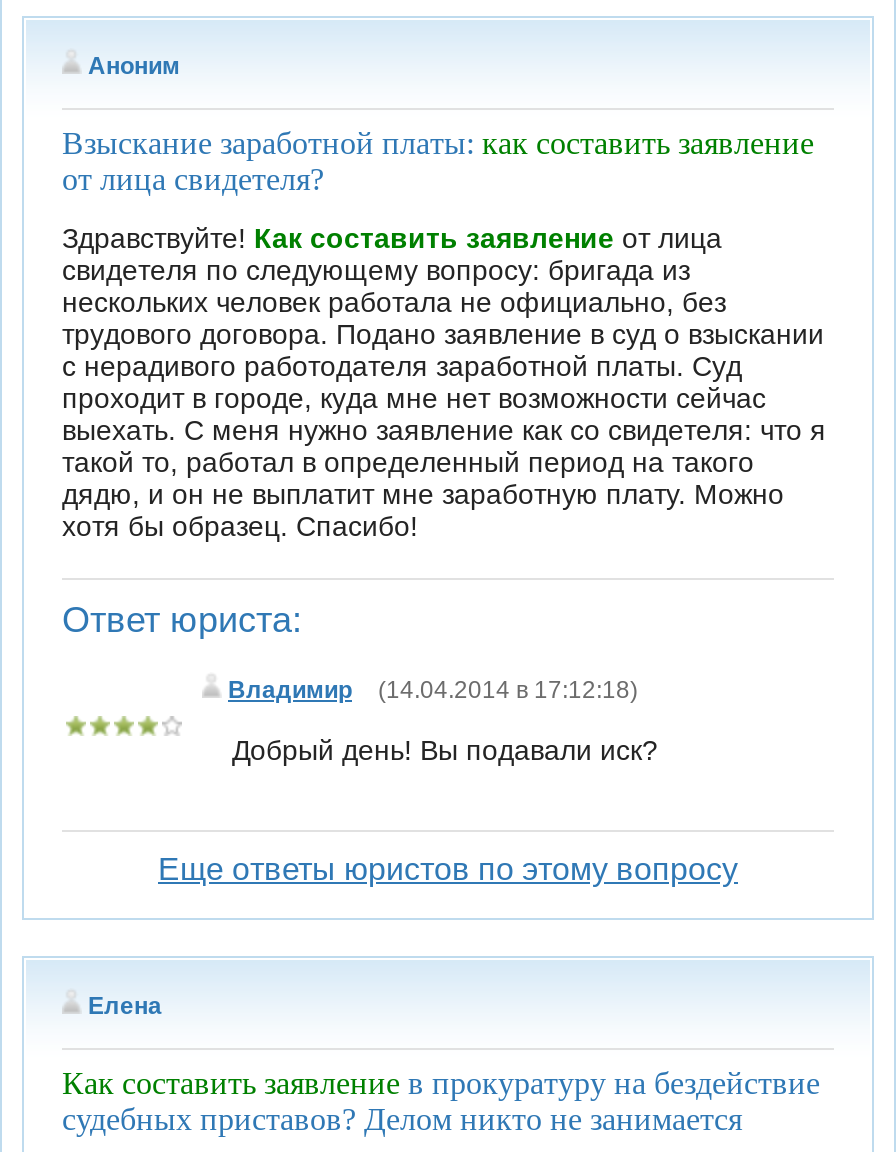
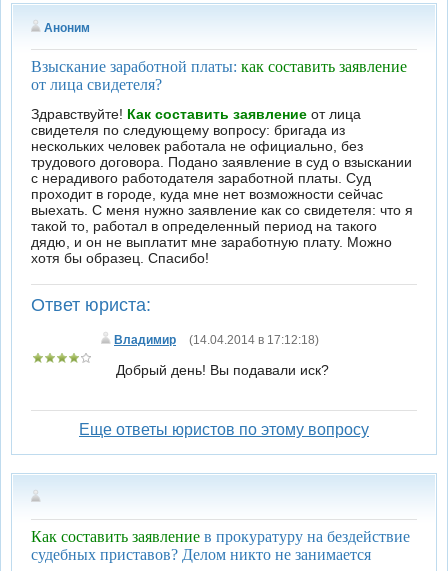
[88,992,162,1020] Елена -> none

